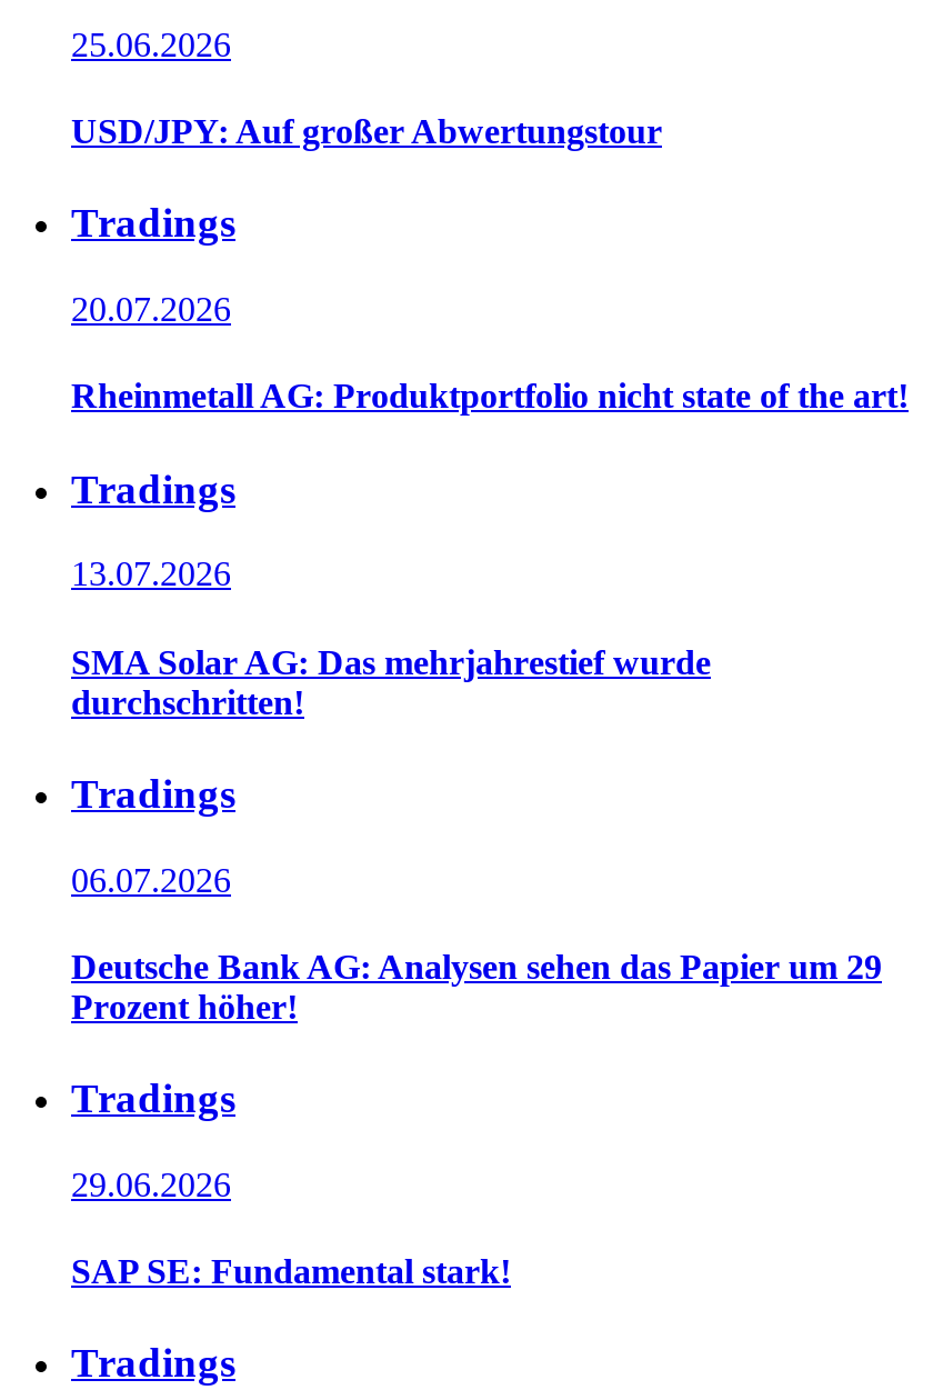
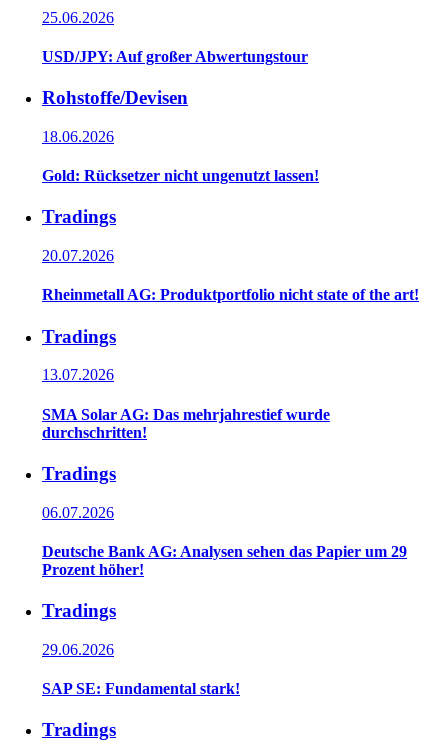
none -> [42,87,319,184] Rohstoffe/Devisen | 18.06.2026 | Gold: Rücksetzer nicht ungenutzt lassen!

